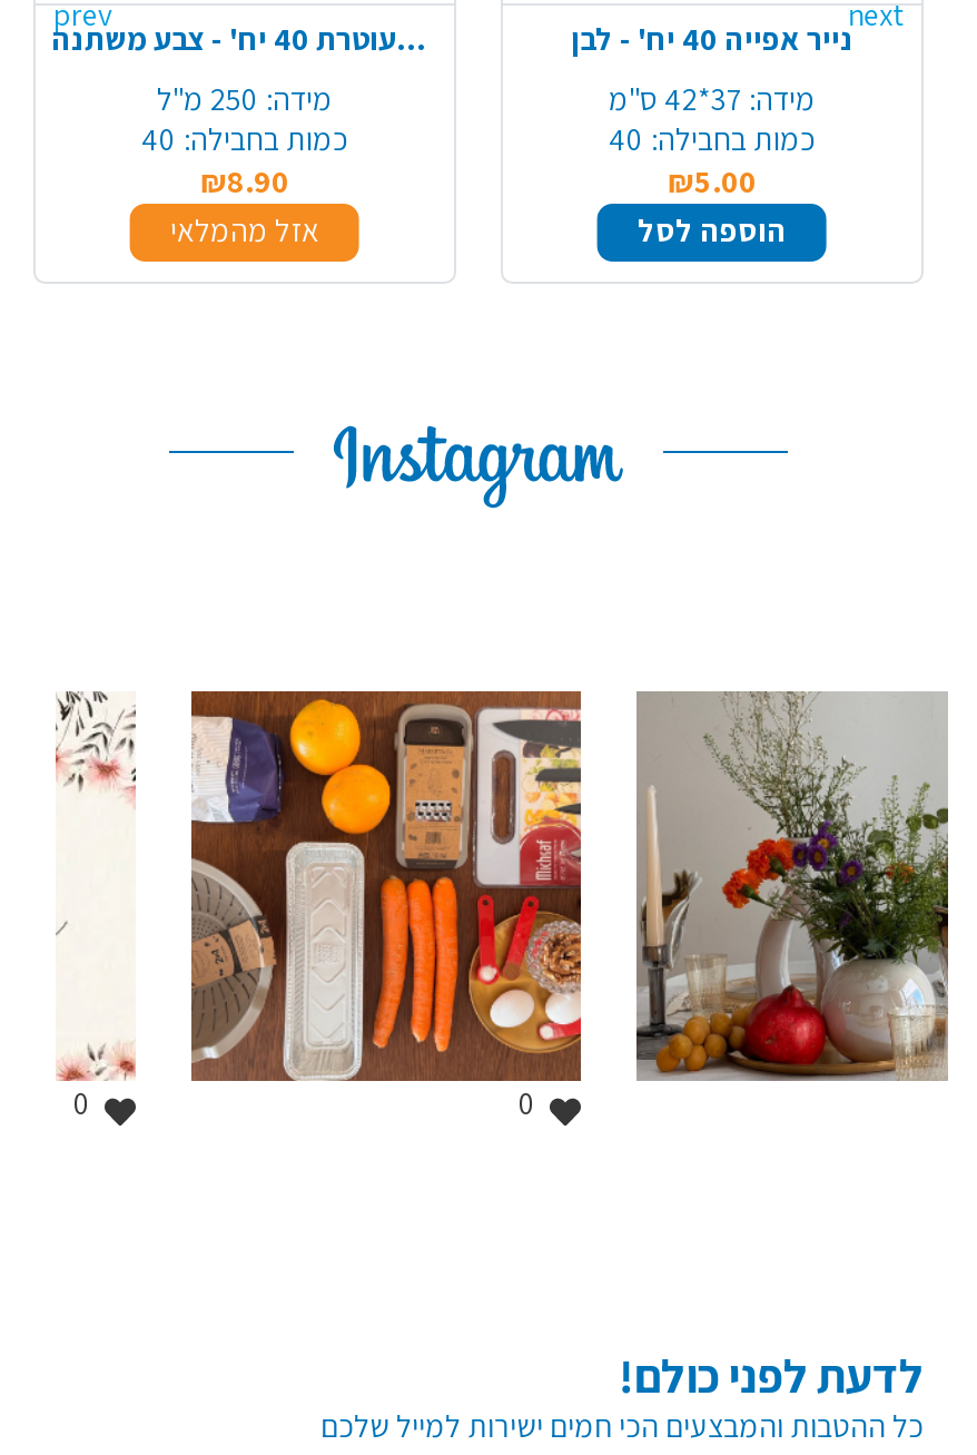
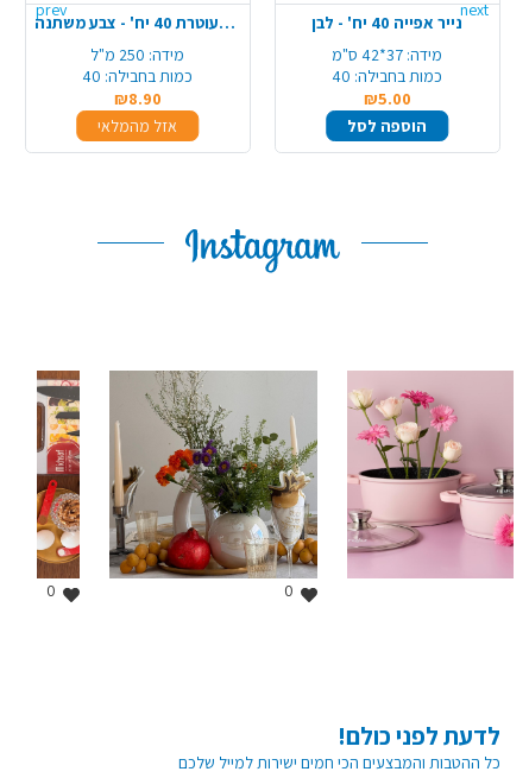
[56,691,136,1081] [image] -> [36,369,81,580] [image]
[191,689,583,1083] [image] -> [109,371,317,578] [image]
[634,691,950,1081] [image] -> [347,372,515,578] [image]

